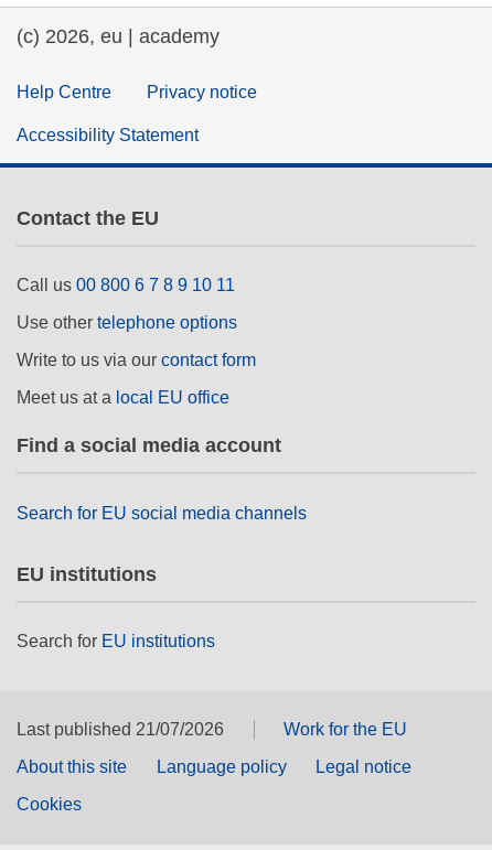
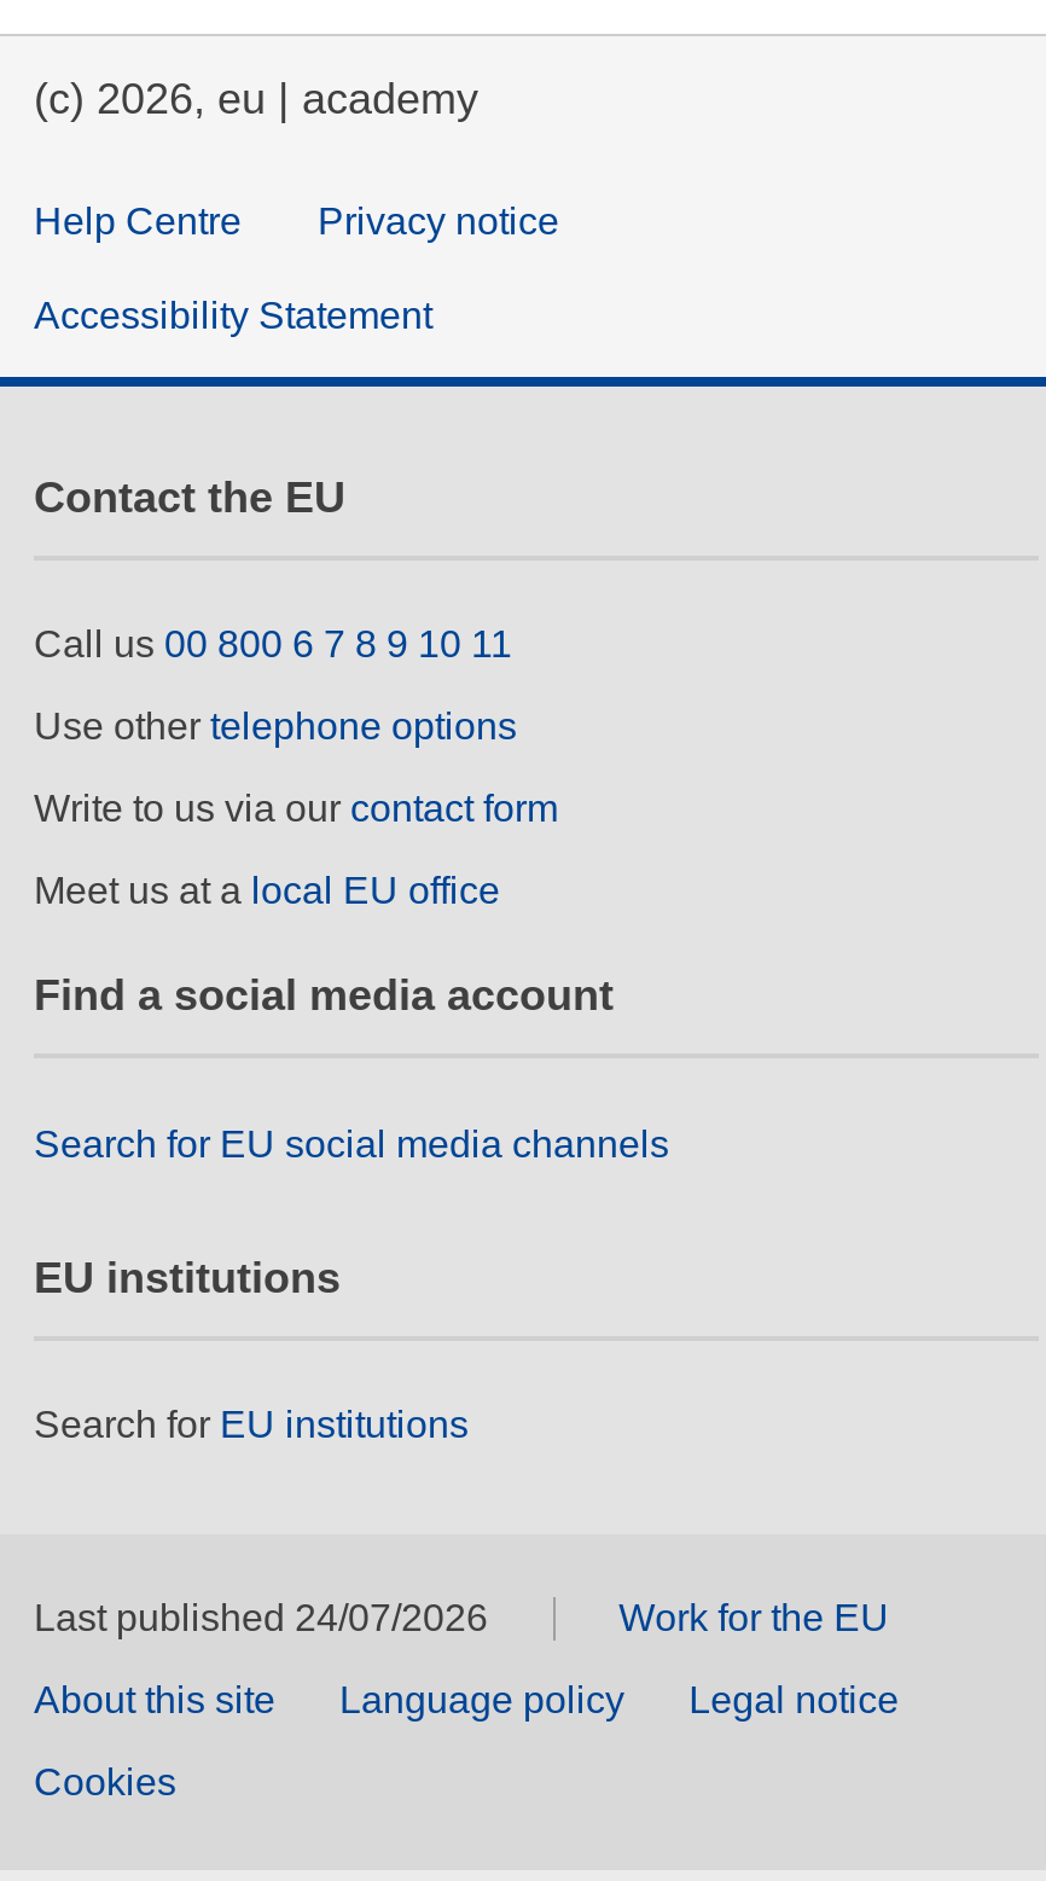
[17,720,224,739] Last published 21/07/2026 -> [34,1598,488,1639] Last published 24/07/2026

